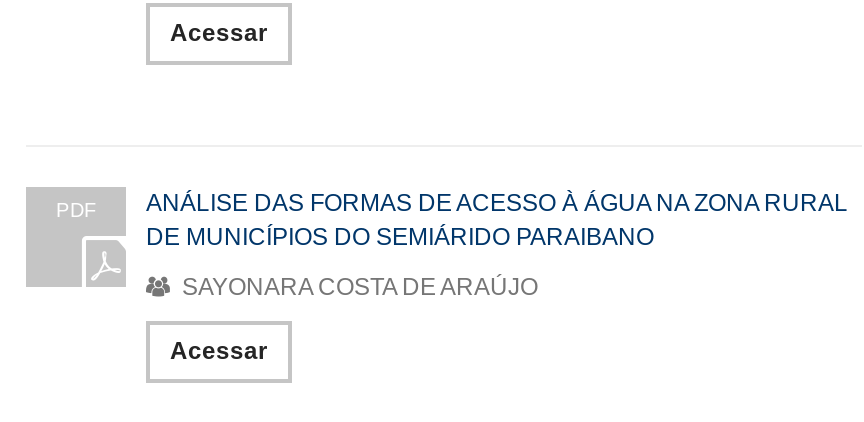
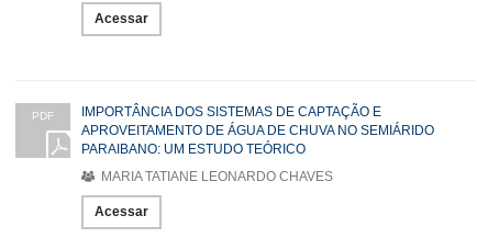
[146,189,848,251] ANÁLISE DAS FORMAS DE ACESSO À ÁGUA NA ZONA RURAL | DE MUNICÍPIOS DO SEMIÁRIDO PARAIBANO -> [81,104,434,157] IMPORTÂNCIA DOS SISTEMAS DE CAPTAÇÃO E | APROVEITAMENTO DE ÁGUA DE CHUVA NO SEMIÁRIDO | PARAIBANO: UM ESTUDO TEÓRICO
[176,273,538,301] SAYONARA COSTA DE ARAÚJO -> [98,169,333,184] MARIA TATIANE LEONARDO CHAVES

